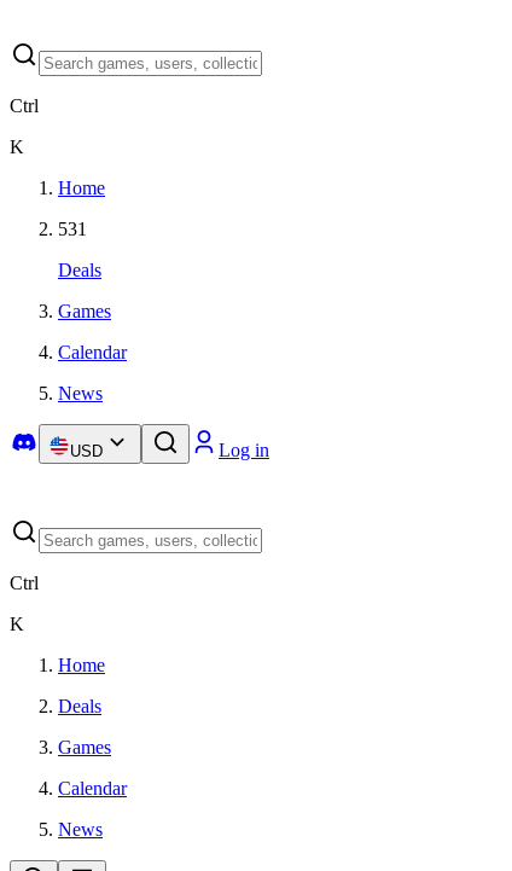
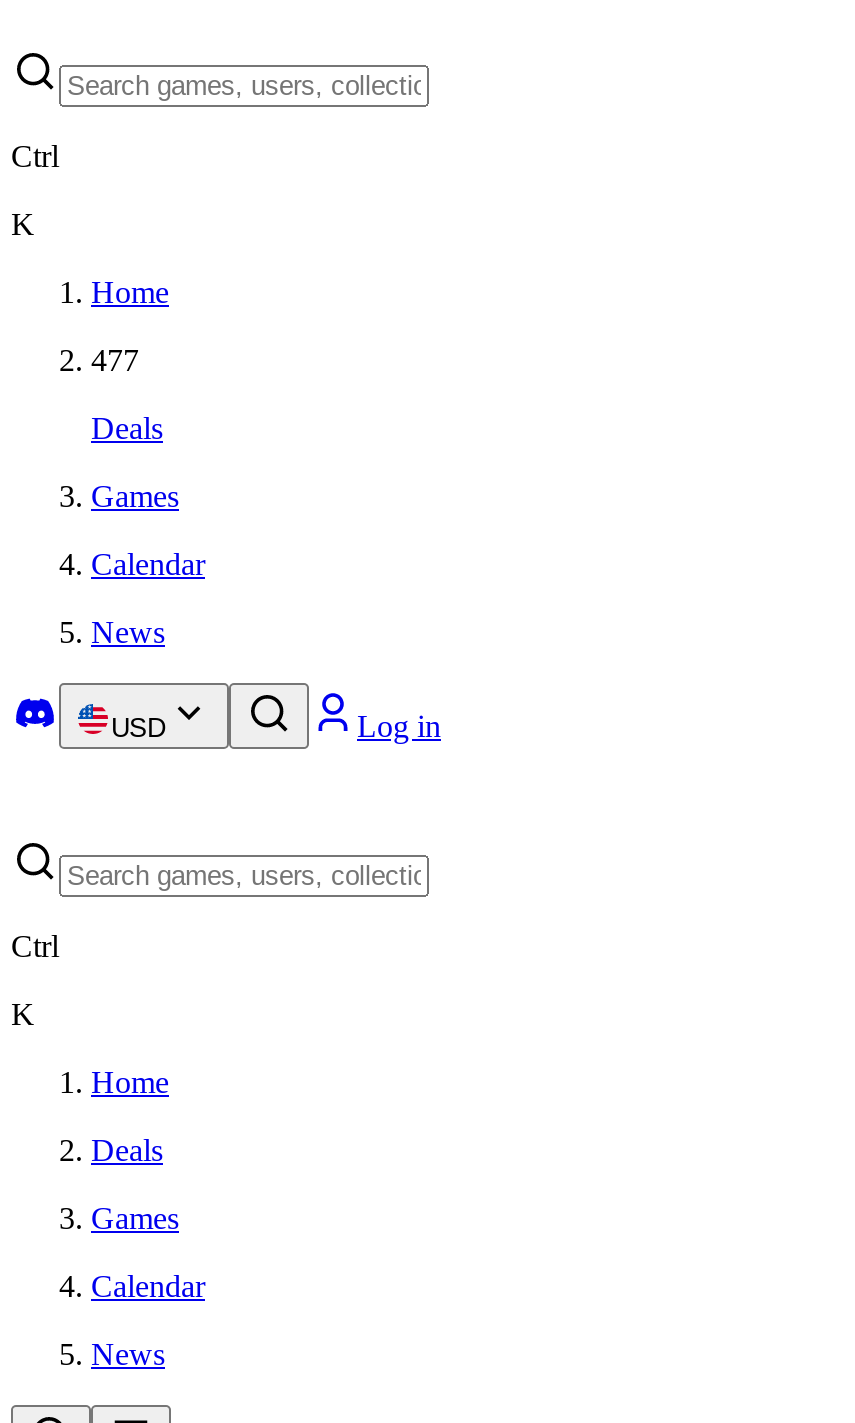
[58,219,87,239] 531 -> [91,343,139,377] 477

